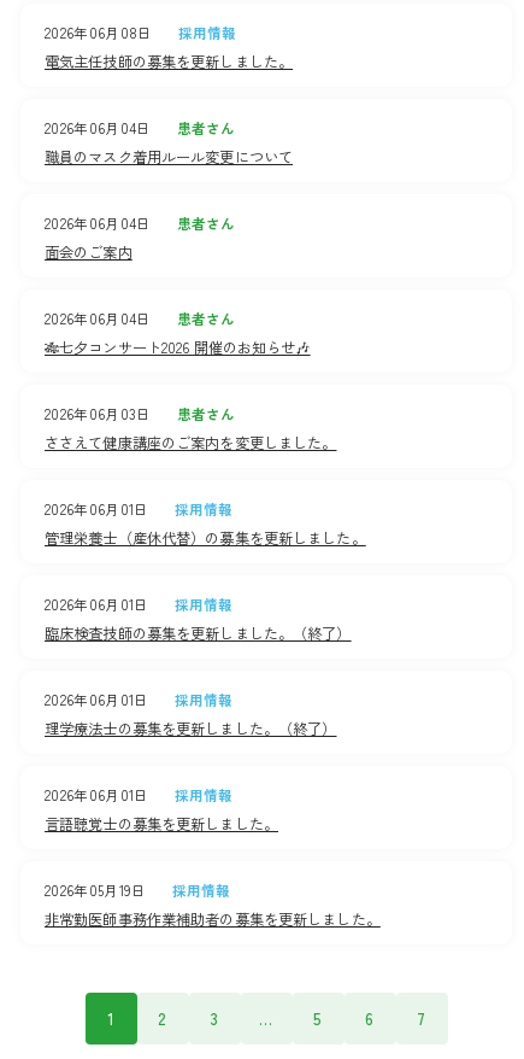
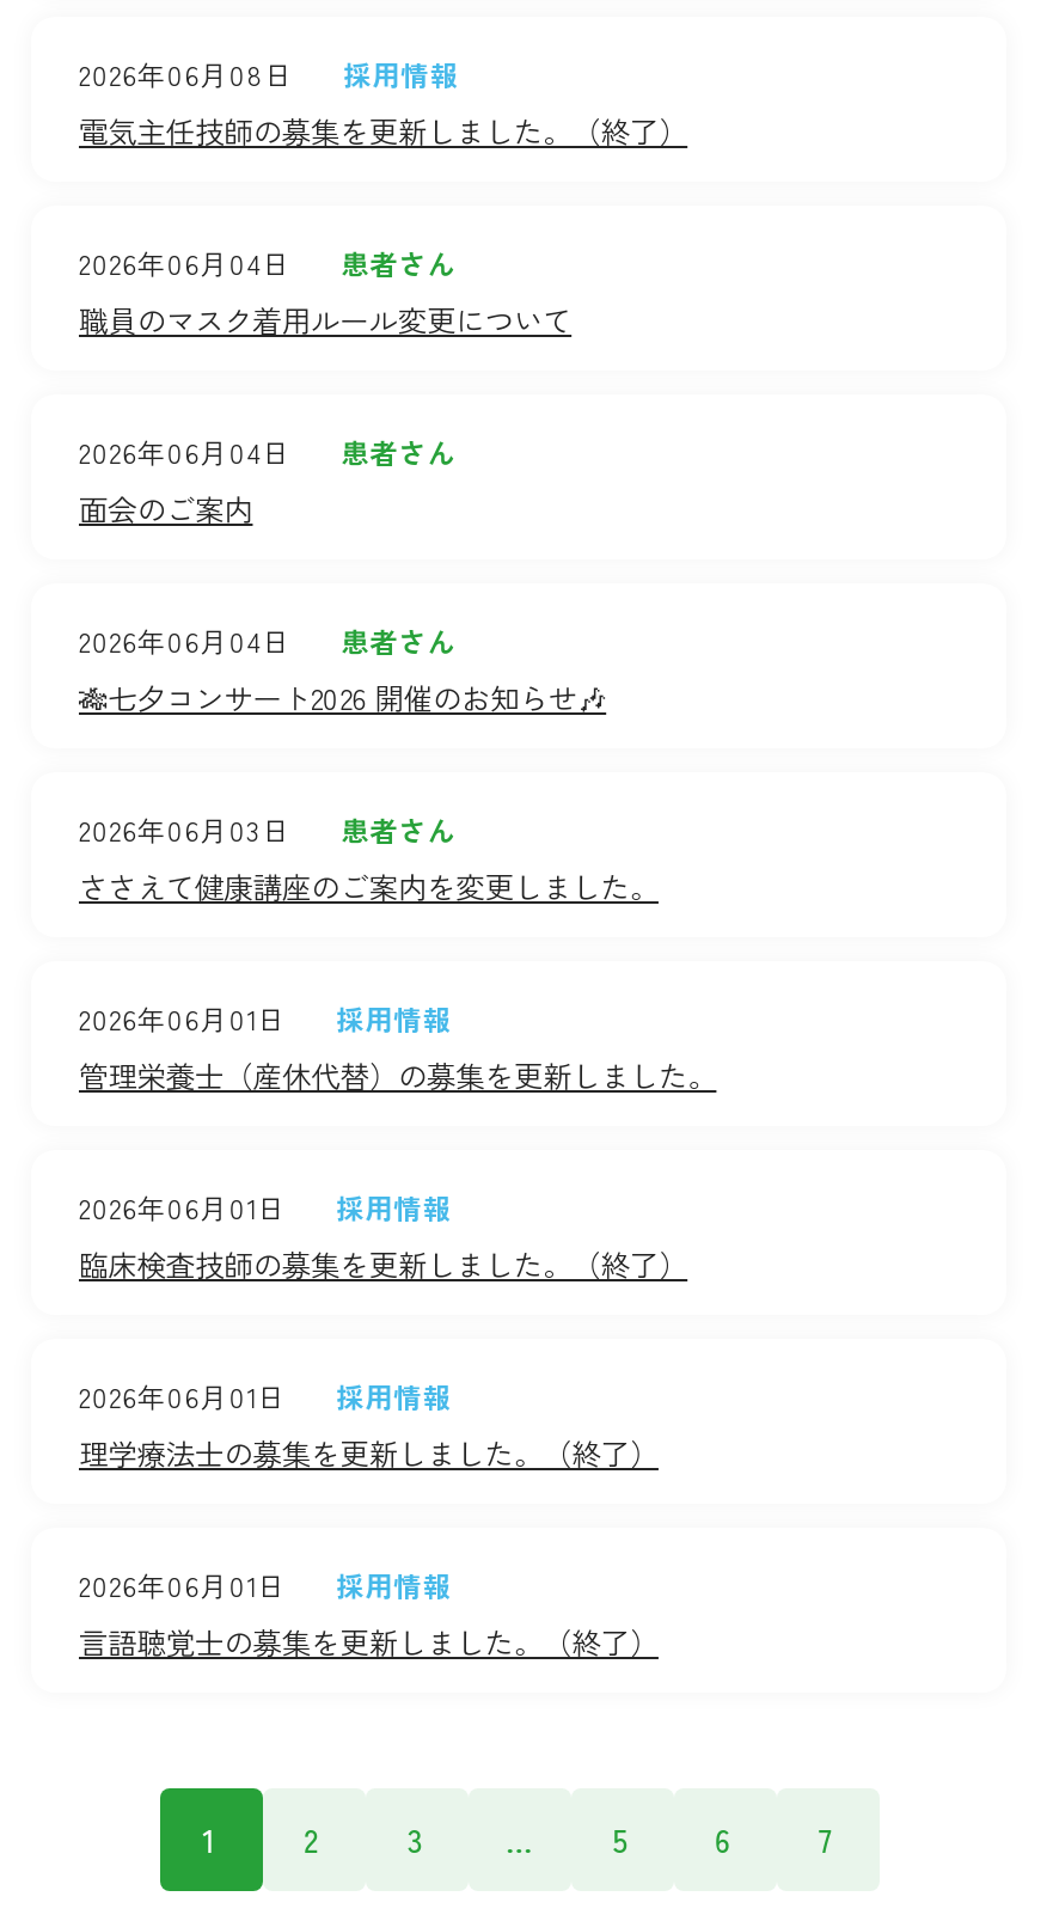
[45,51,293,72] 電気主任技師の募集を更新しました。 -> [79,110,687,153] 電気主任技師の募集を更新しました。（終了）
[45,813,380,930] 言語聴覚士の募集を更新しました。 | 2026年05月19日 | 採用情報 | 非常勤医師事務作業補助者の募集を更新しました。 -> [79,1621,659,1664] 言語聴覚士の募集を更新しました。（終了）

